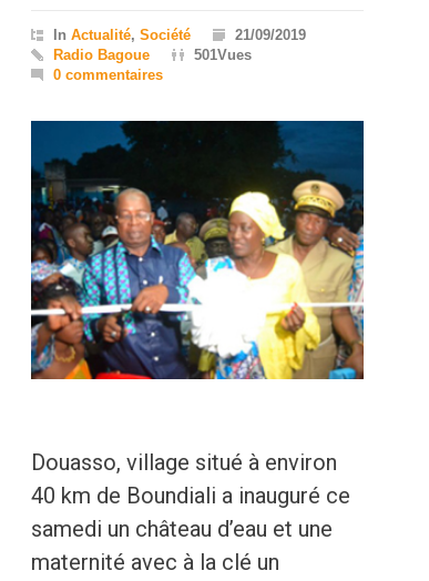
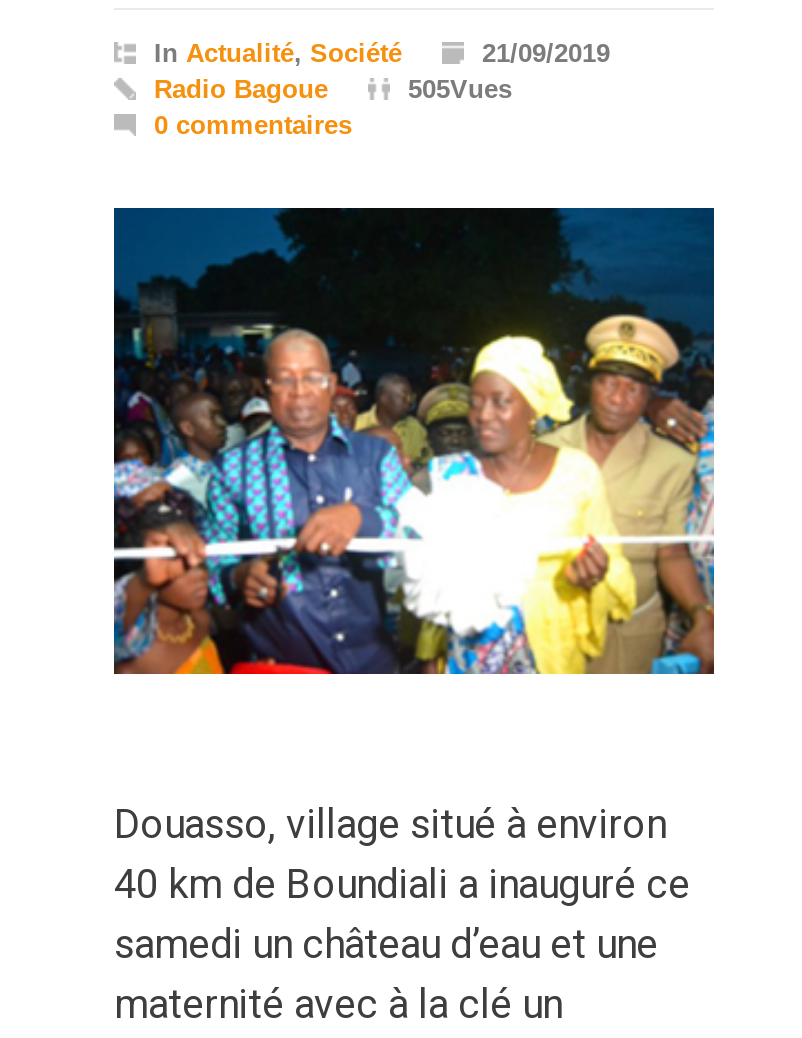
[194,47,252,63] 501Vues -> [408,74,512,104] 505Vues

